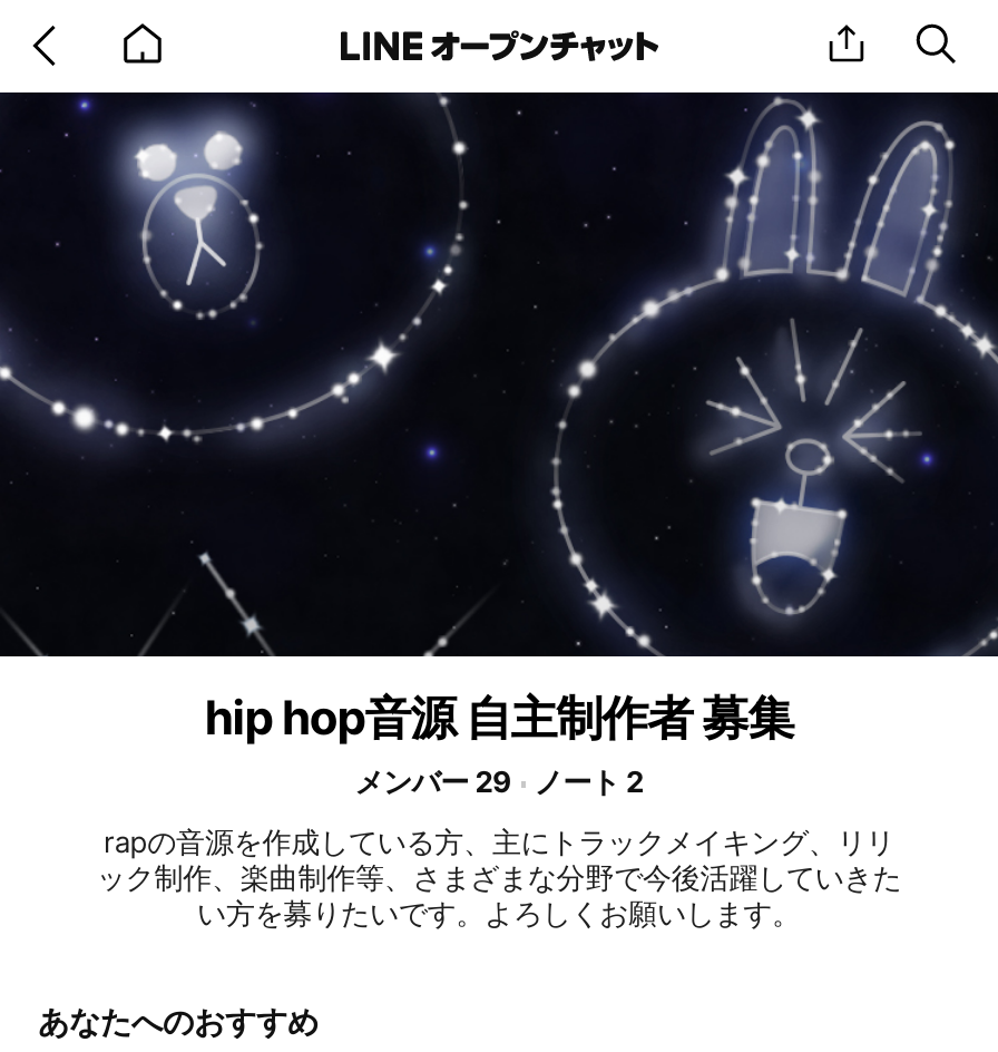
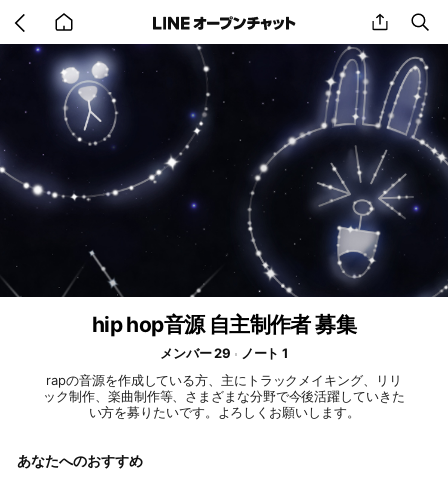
[355,763,643,799] メンバー 29 ノート 2 -> [160,345,288,361] メンバー 29 ノート 1

